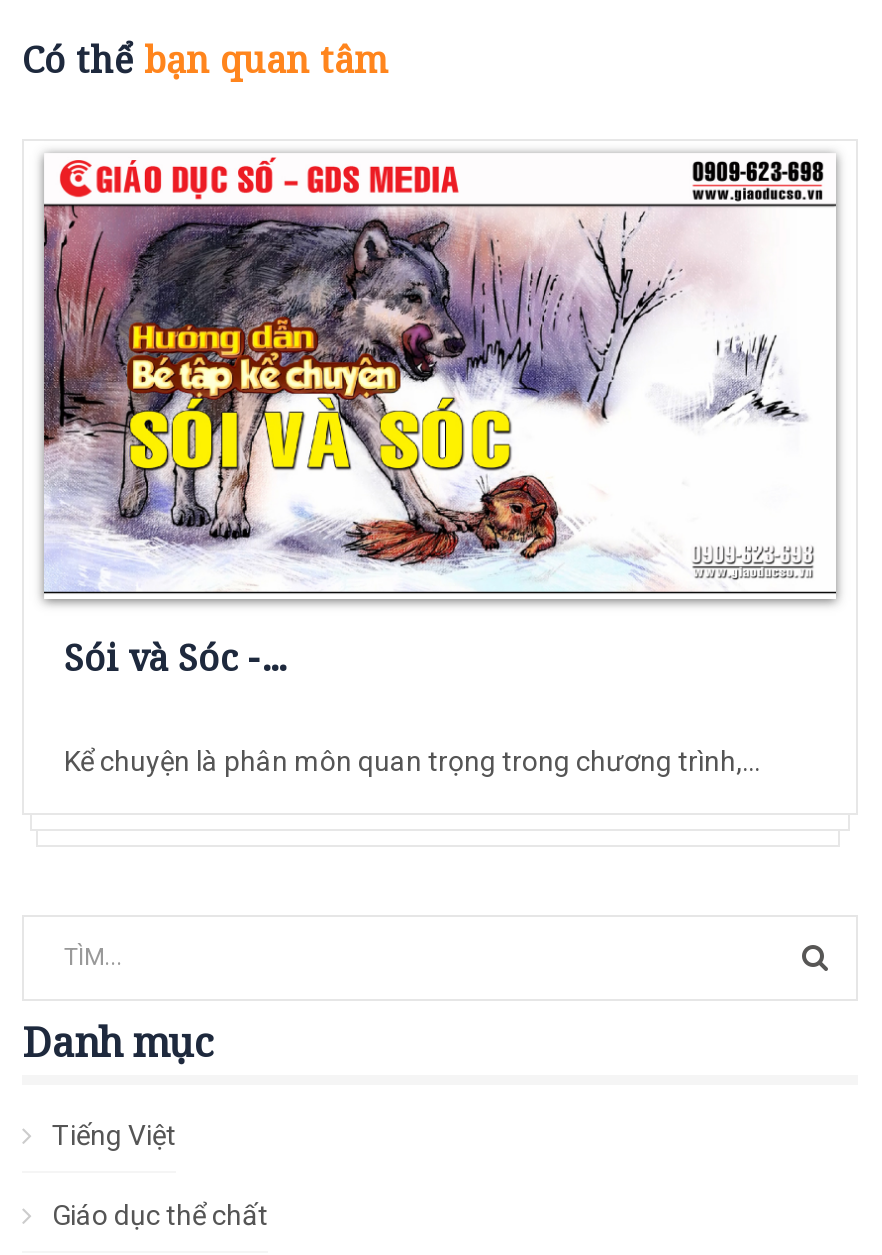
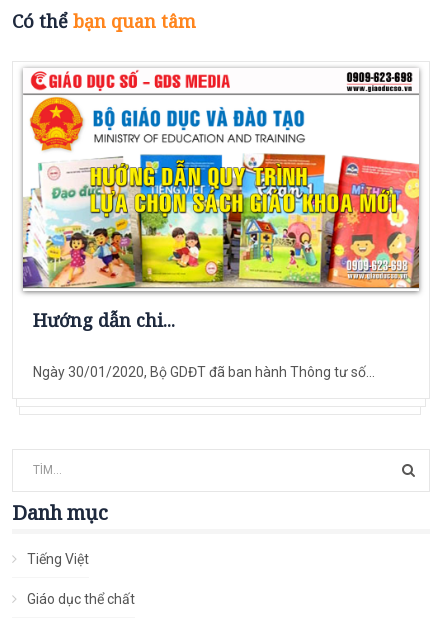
[42,203,836,680] [image] | Sói và Sóc -... -> [22,94,420,332] [image] | Hướng dẫn chi...
[64,744,760,776] Kể chuyện là phân môn quan trọng trong chương trình,... -> [33,364,375,380] Ngày 30/01/2020, Bộ GDĐT đã ban hành Thông tư số...

